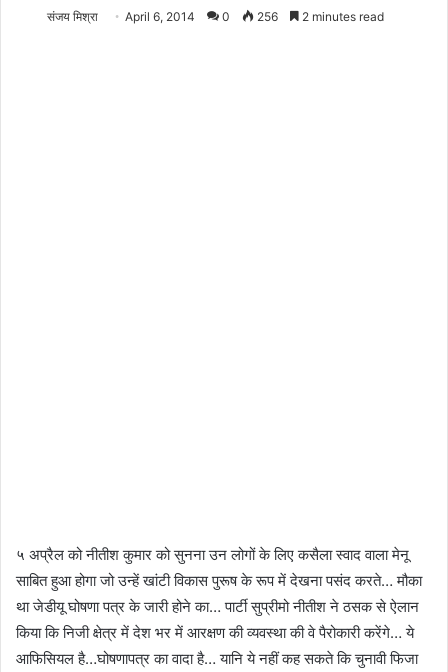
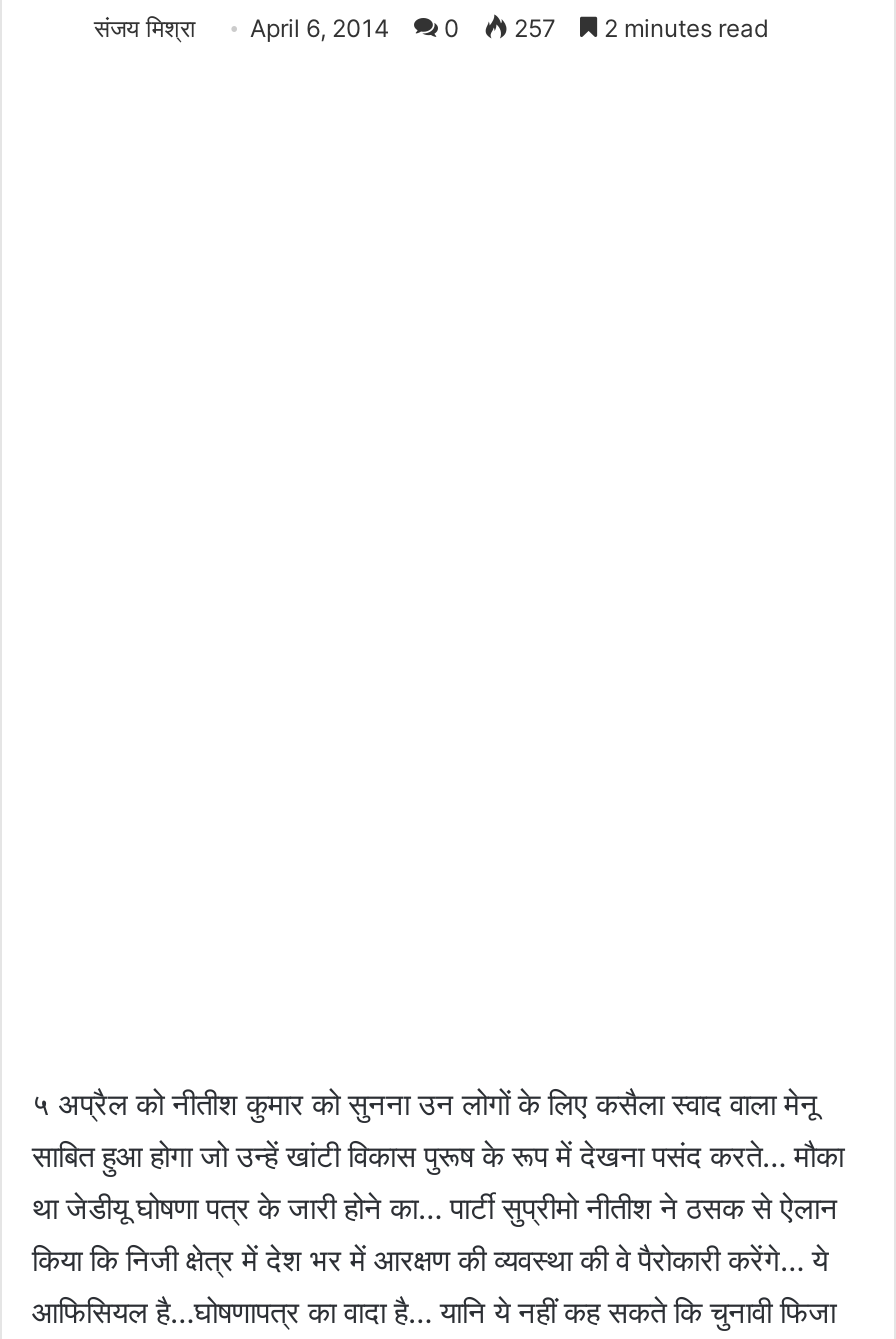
[47,9,384,24] संजय मिश्रा April 6, 2014 0 256 2 minutes read -> [94,13,768,43] संजय मिश्रा April 6, 2014 0 257 2 minutes read

